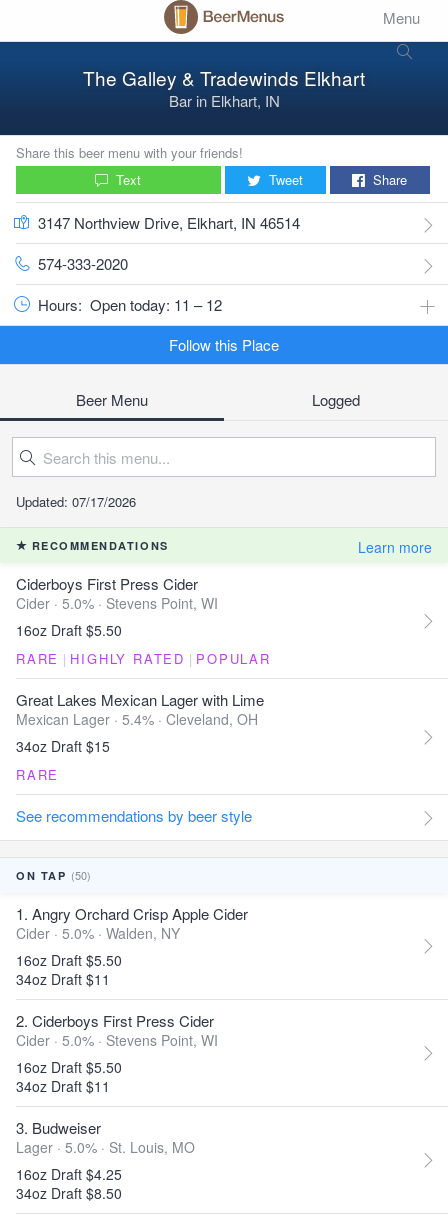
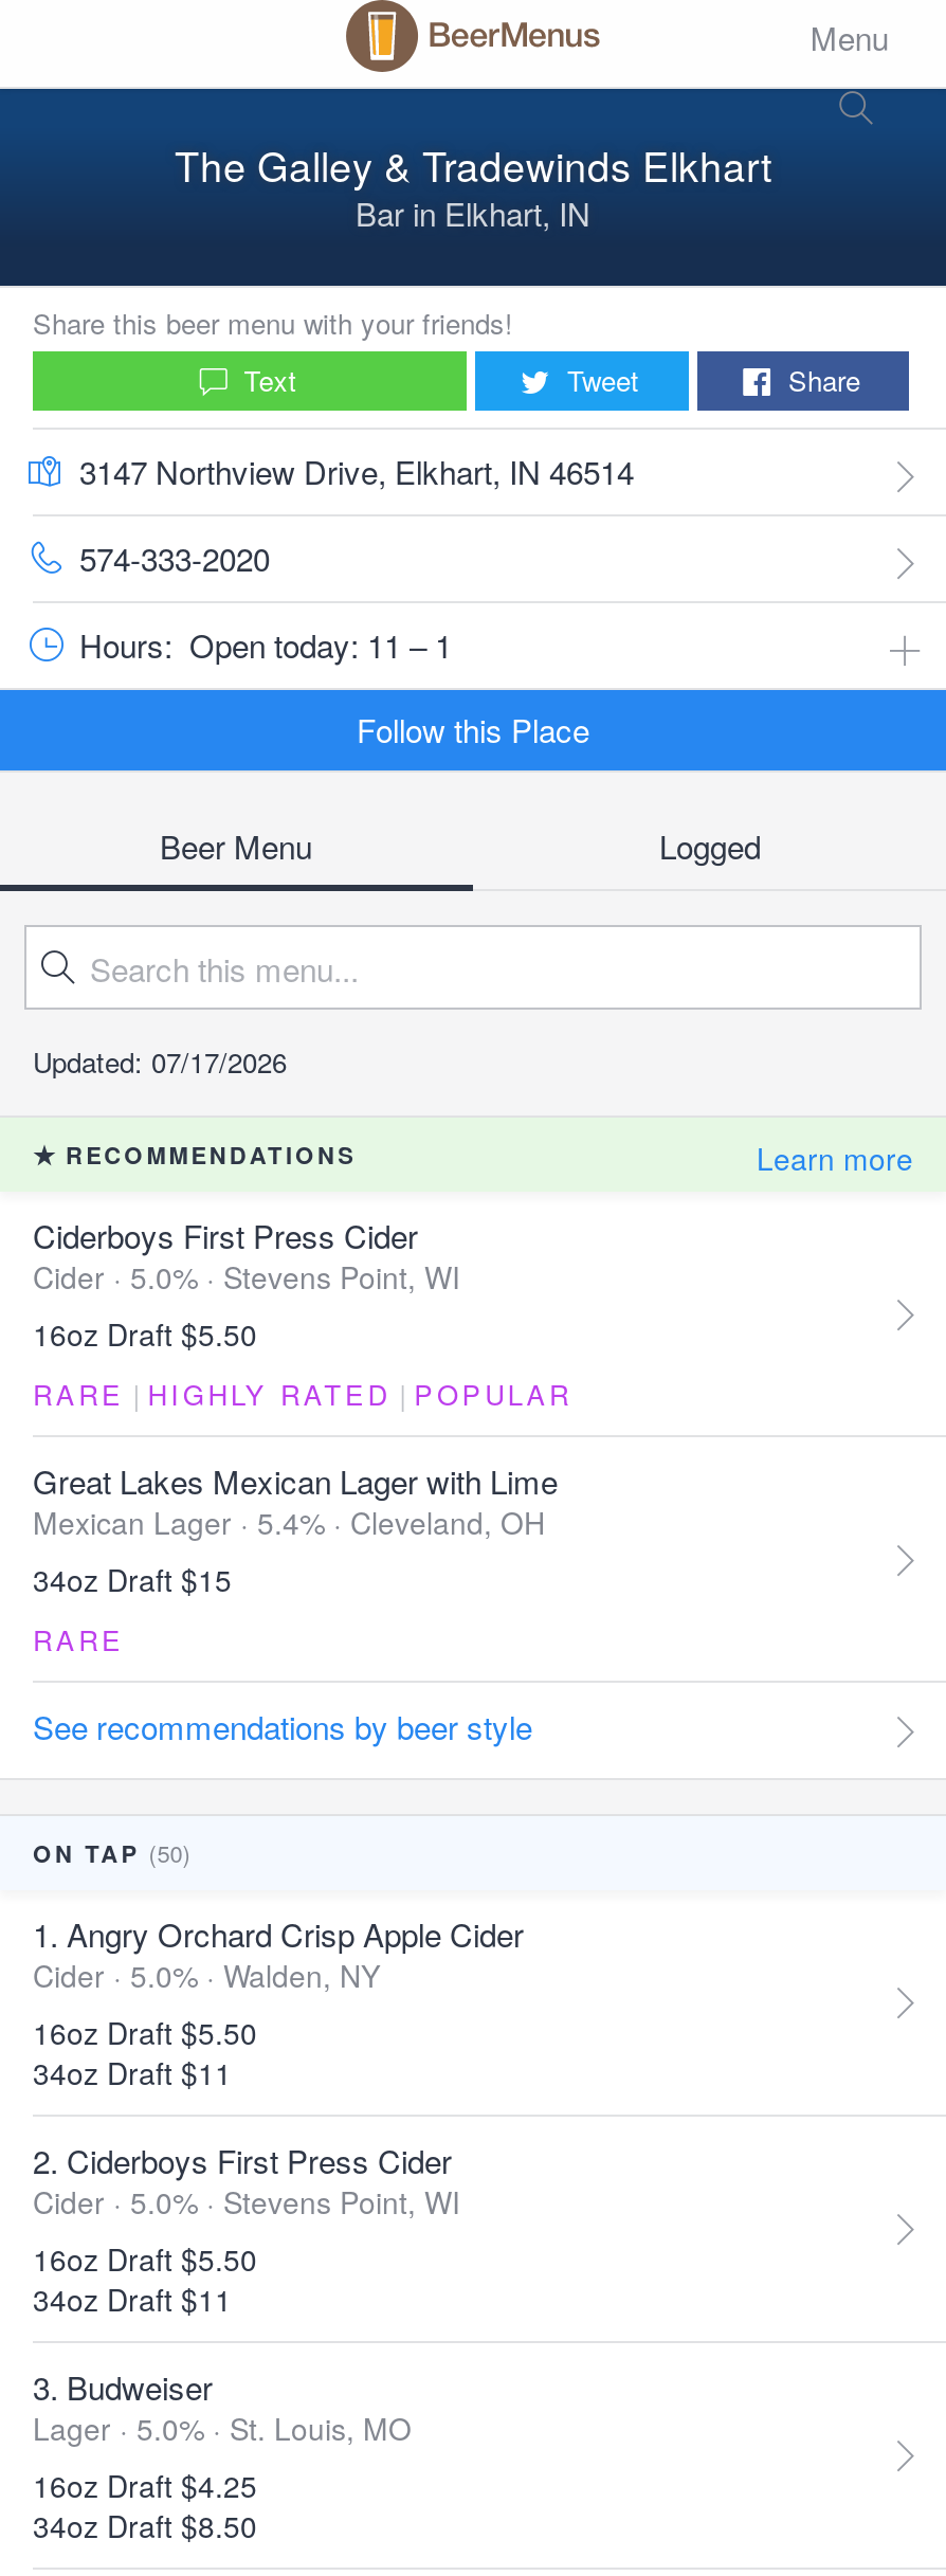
[38,294,222,315] Hours: Open today: 11 – 12 -> [79,622,452,667] Hours: Open today: 11 – 1

